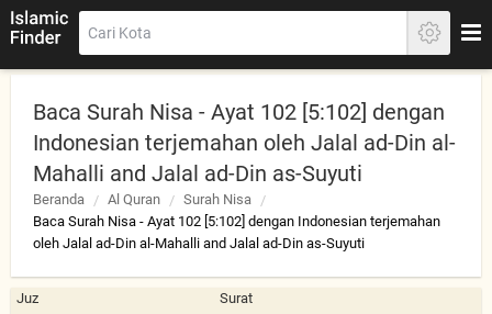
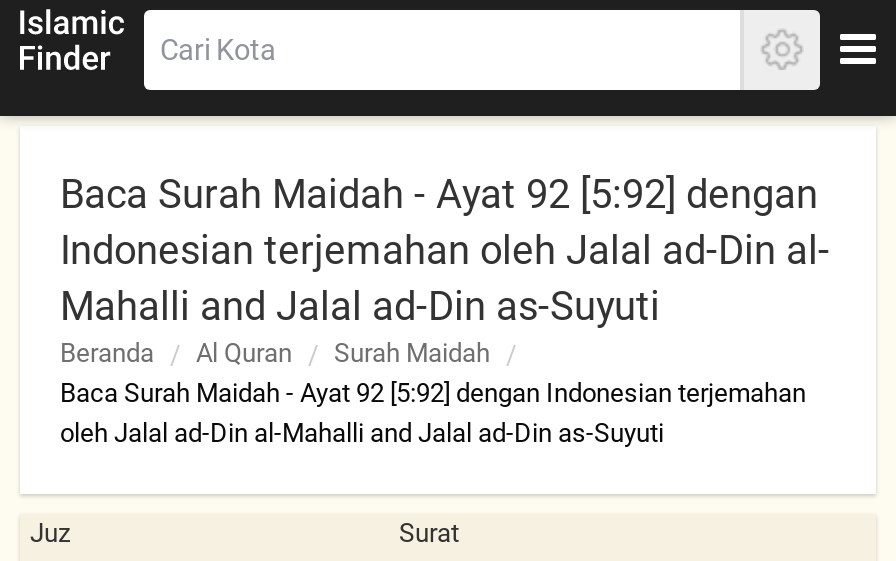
[33,99,445,125] Baca Surah Nisa - Ayat 102 [5:102] dengan -> [60,170,818,218] Baca Surah Maidah - Ayat 92 [5:92] dengan
[183,191,251,208] Surah Nisa -> [334,338,490,368] Surah Maidah
[33,213,440,229] Baca Surah Nisa - Ayat 102 [5:102] dengan Indonesian terjemahan -> [60,378,806,408] Baca Surah Maidah - Ayat 92 [5:92] dengan Indonesian terjemahan

